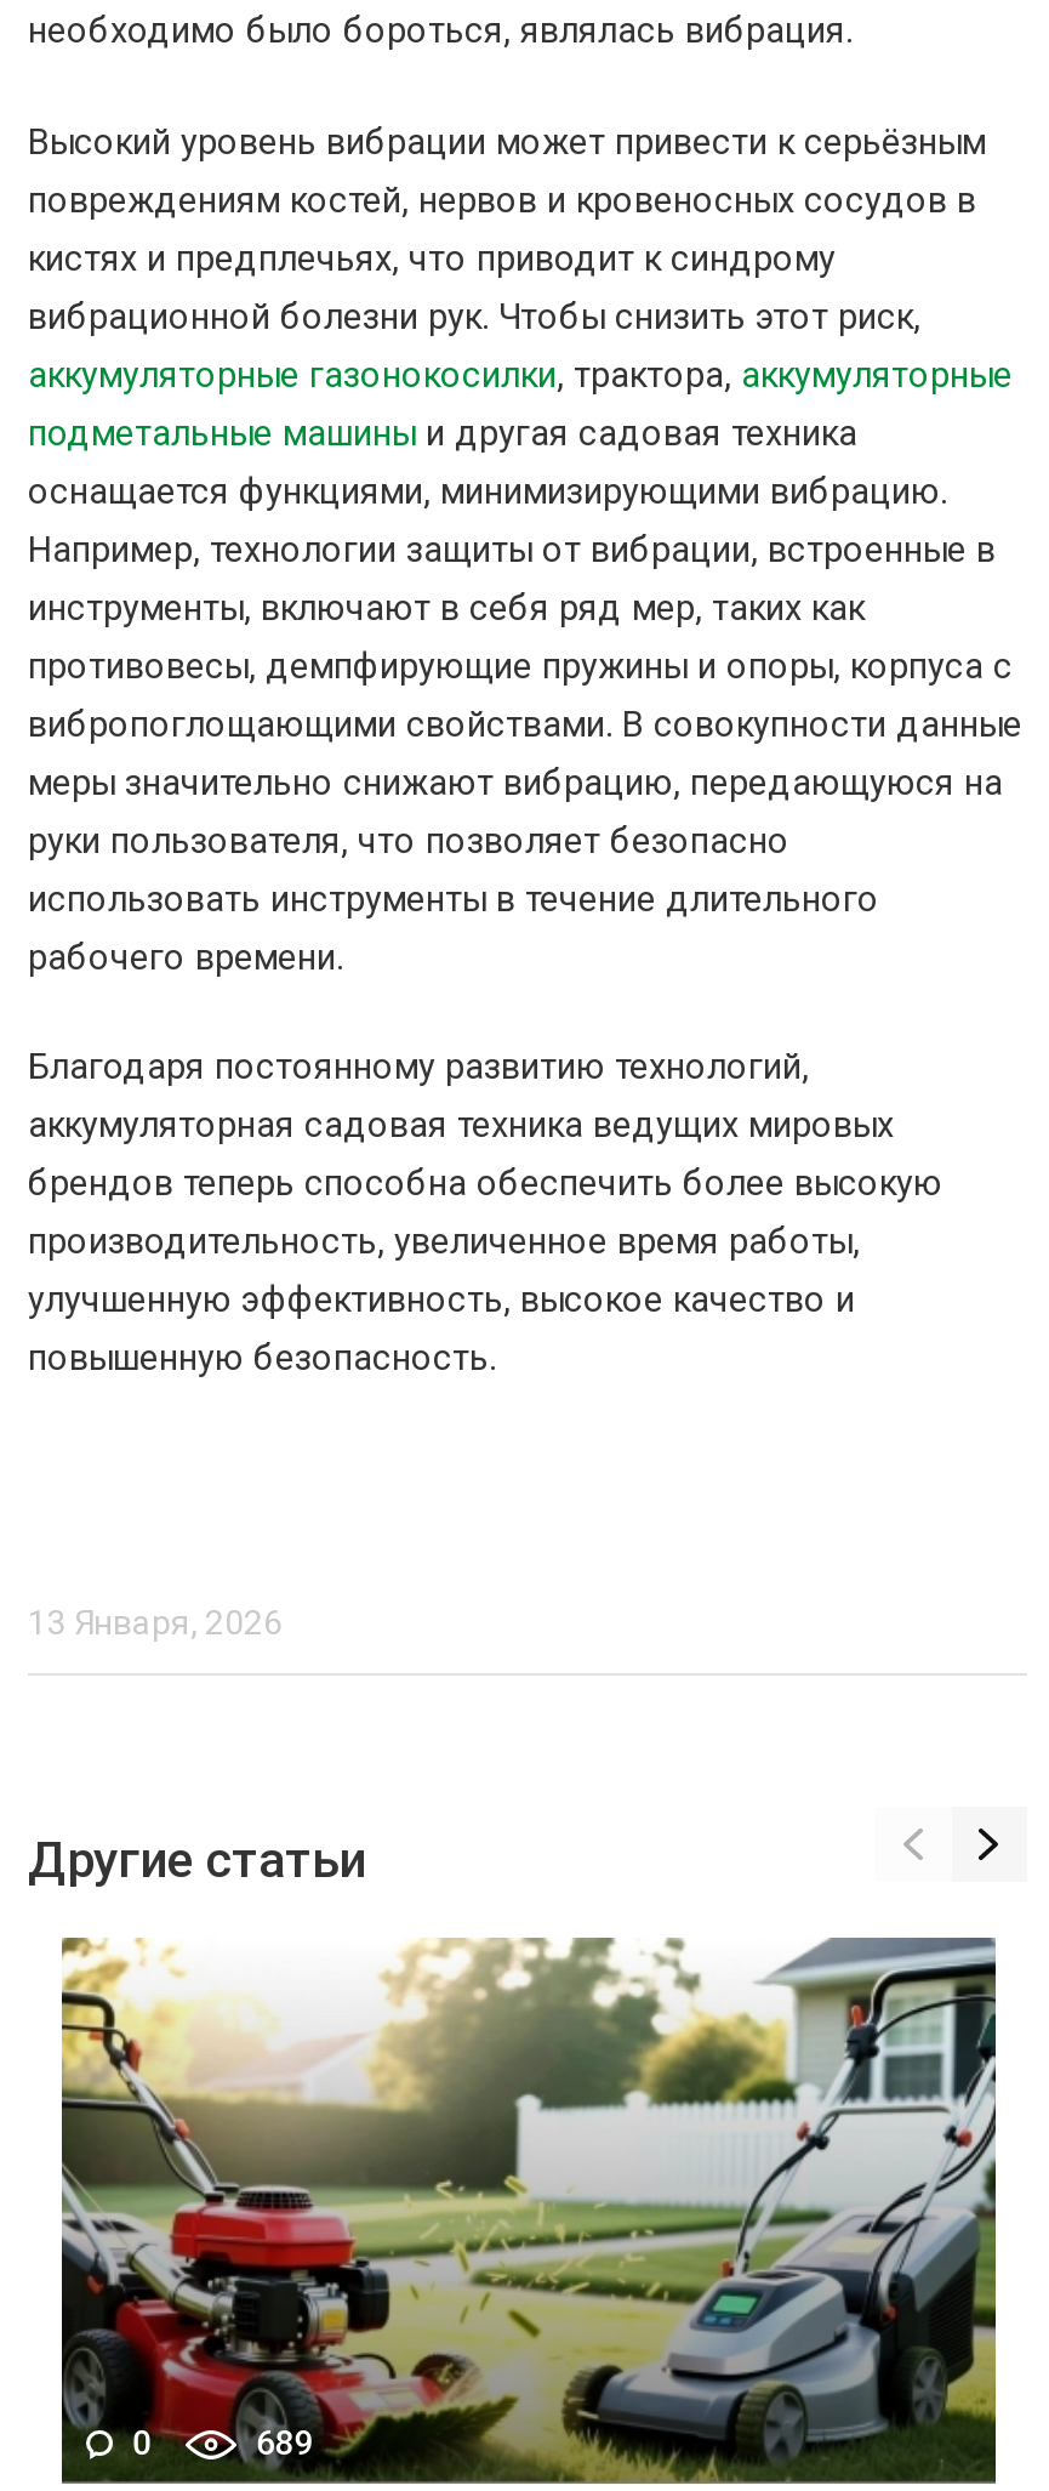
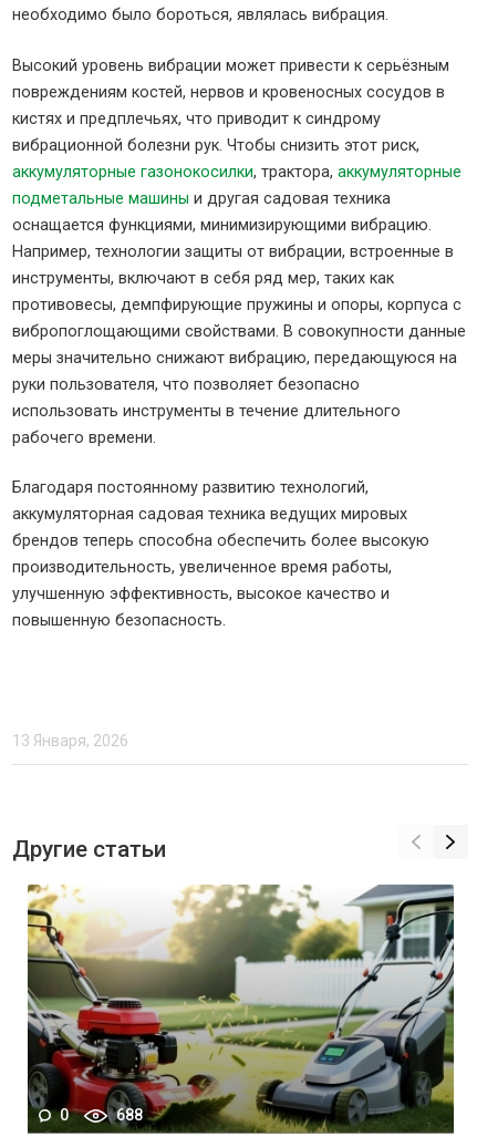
[256,2422,314,2461] 689 -> [116,1106,143,1123] 688

